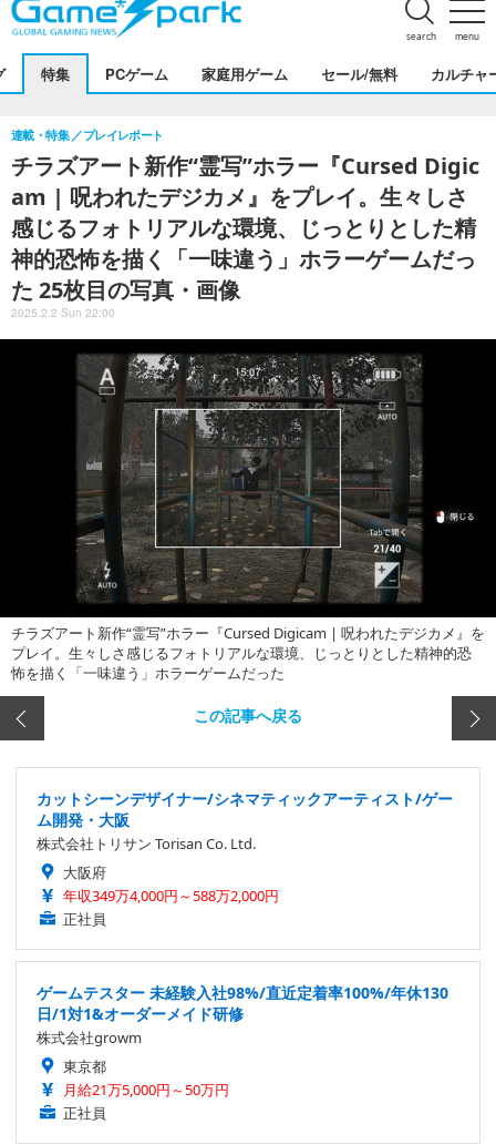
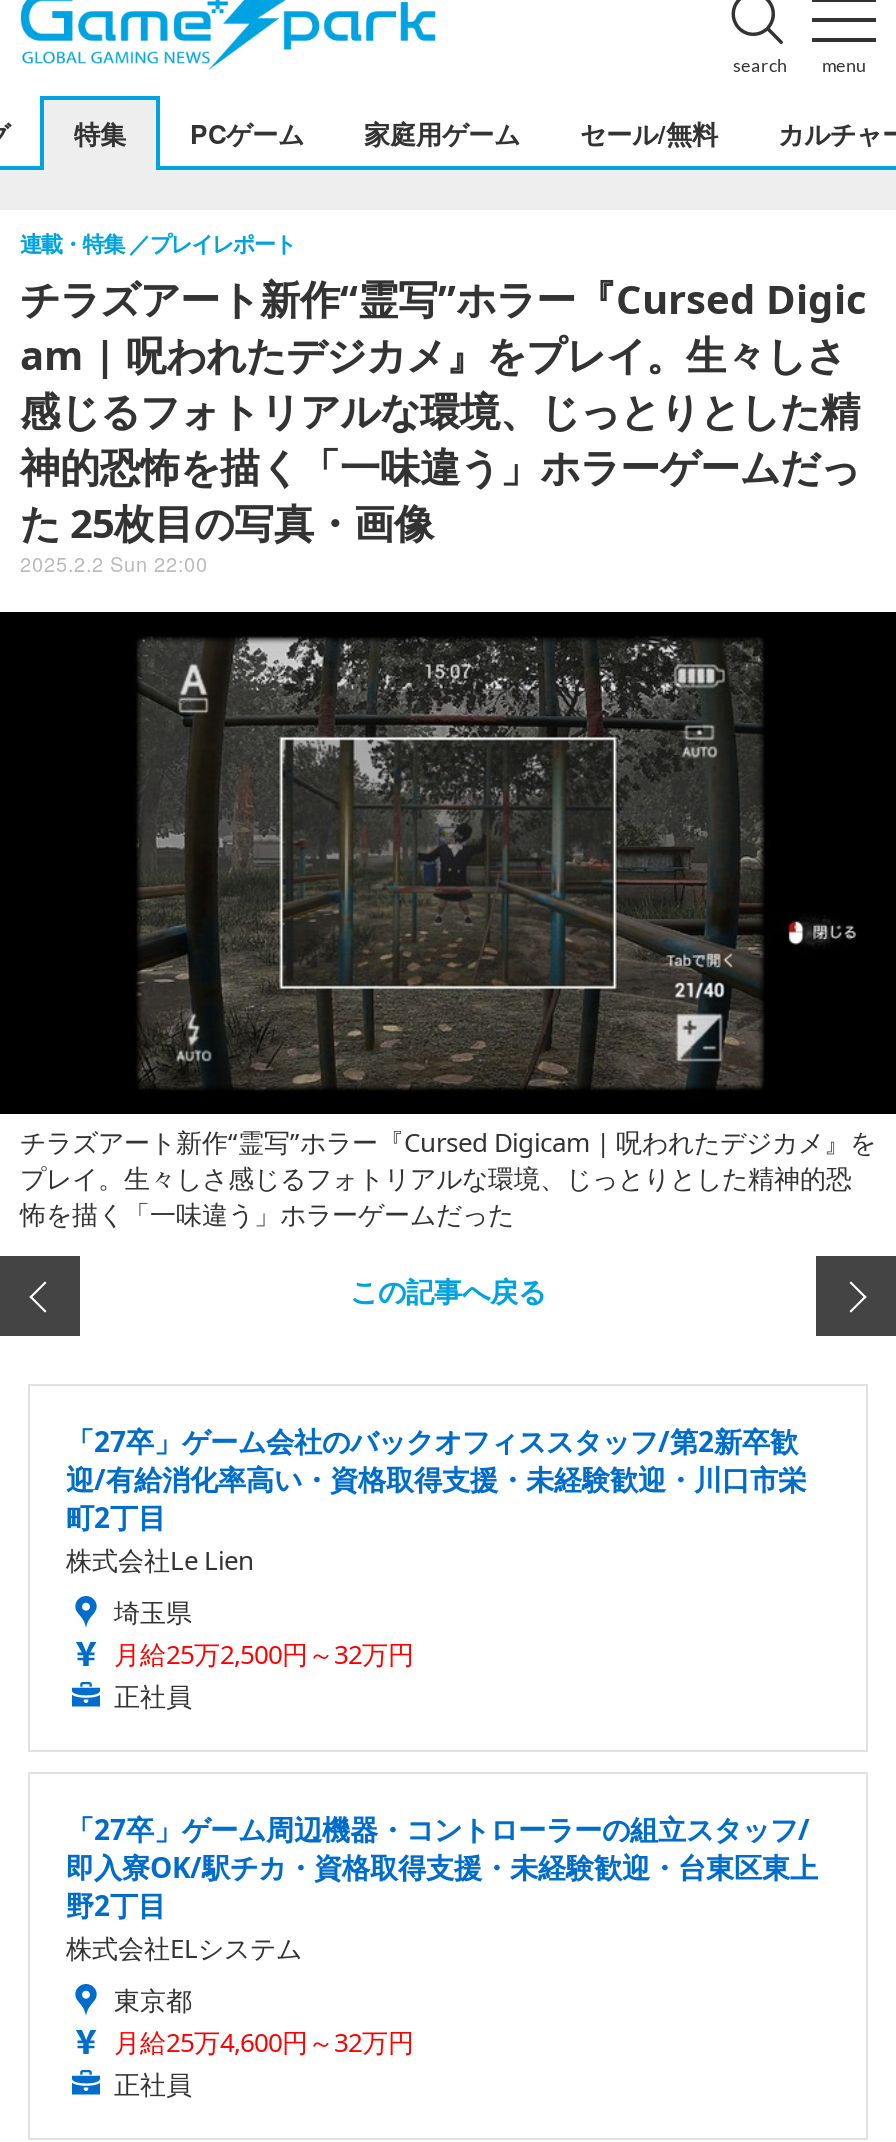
[37,789,453,906] カットシーンデザイナー/シネマティックアーティスト/ゲー | ム開発・大阪 | 株式会社トリサン Torisan Co. Ltd. | 大阪府 | 年収349万4,000円～588万2,000円 -> [66,1423,806,1673] 「27卒」ゲーム会社のバックオフィススタッフ/第2新卒歓 | 迎/有給消化率高い・資格取得支援・未経験歓迎・川口市栄 | 町2丁目 | 株式会社Le Lien | 埼玉県 | 月給25万2,500円～32万円
[37,983,448,1048] ゲームテスター 未経験入社98%/直近定着率100%/年休130 | 日/1対1&オーダーメイド研修 | 株式会社growm -> [66,1811,818,1967] 「27卒」ゲーム周辺機器・コントローラーの組立スタッフ/ | 即入寮OK/駅チカ・資格取得支援・未経験歓迎・台東区東上 | 野2丁目 | 株式会社ELシステム
[63,1080,229,1100] 月給21万5,000円～50万円 -> [114,2025,414,2061] 月給25万4,600円～32万円

